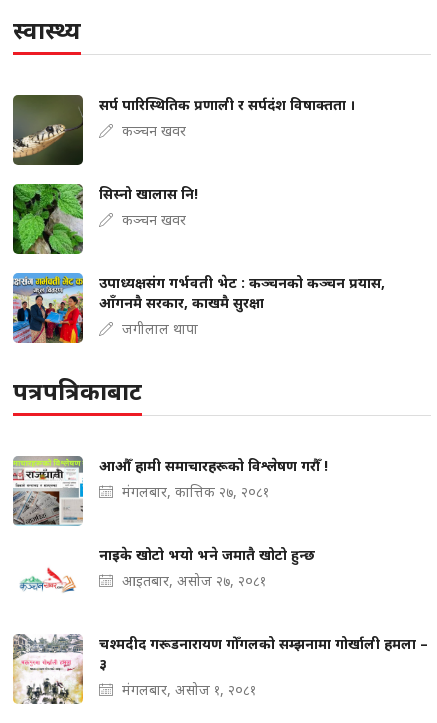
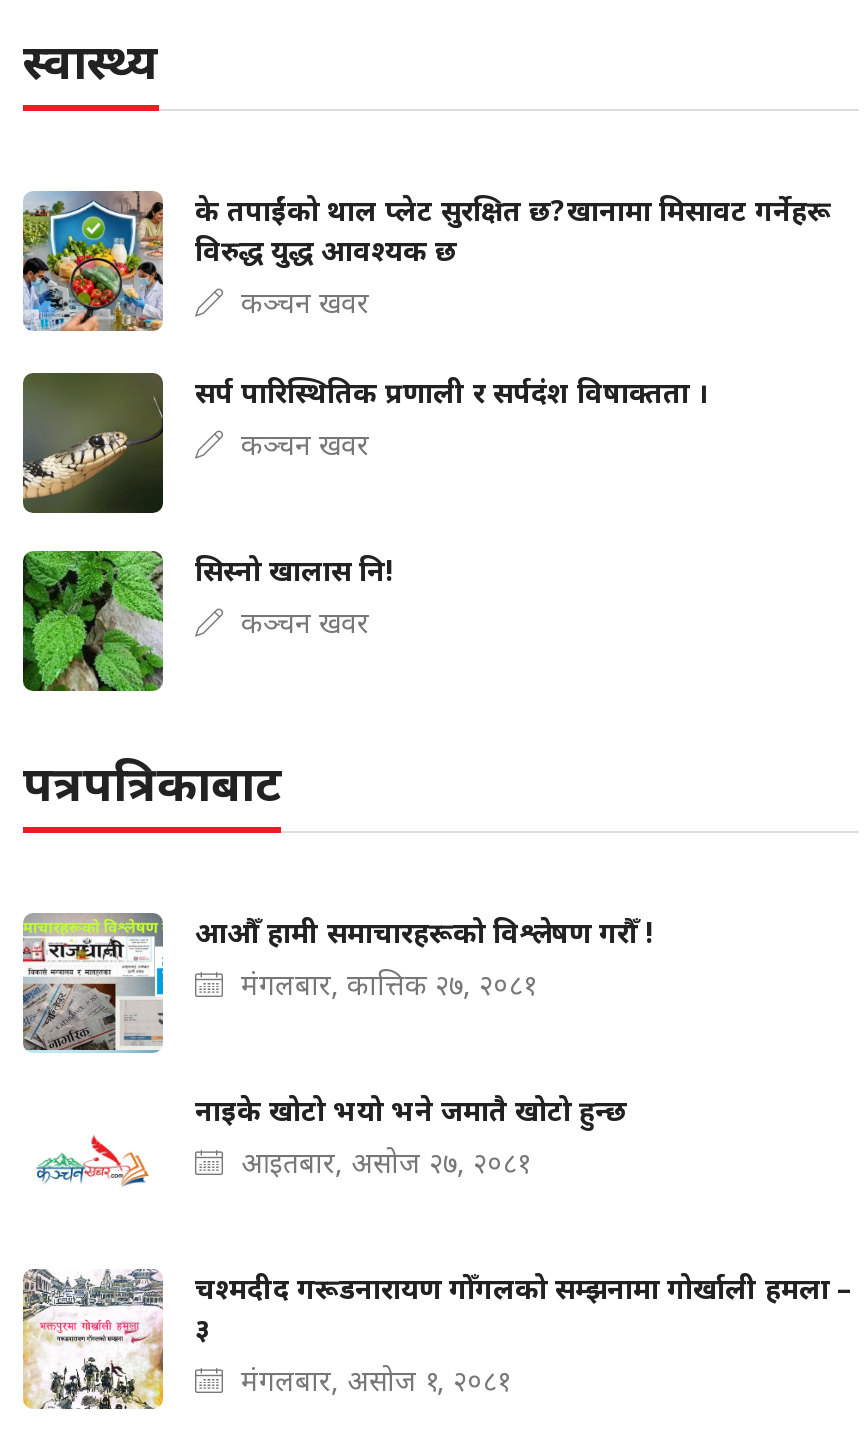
none -> [23,189,831,333] [image] | के तपाईंको थाल प्लेट सुरक्षित छ?खानामा मिसावट गर्नेहरू | विरुद्ध युद्ध आवश्यक छ | कञ्चन खवर
moved [11,95,356,229] -> [19,373,709,641]: [image] | सर्प पारिस्थितिक प्रणाली र सर्पदंश विषाक्तता । | कञ्चन खवर | सिस्नो खालास नि! | कञ्चन खवर
[12,272,385,344] [image] | उपाध्यक्षसंग गर्भवती भेट : कञ्चनको कञ्चन प्रयास, | आँगनमै सरकार, काखमै सुरक्षा | जगीलाल थापा -> none

